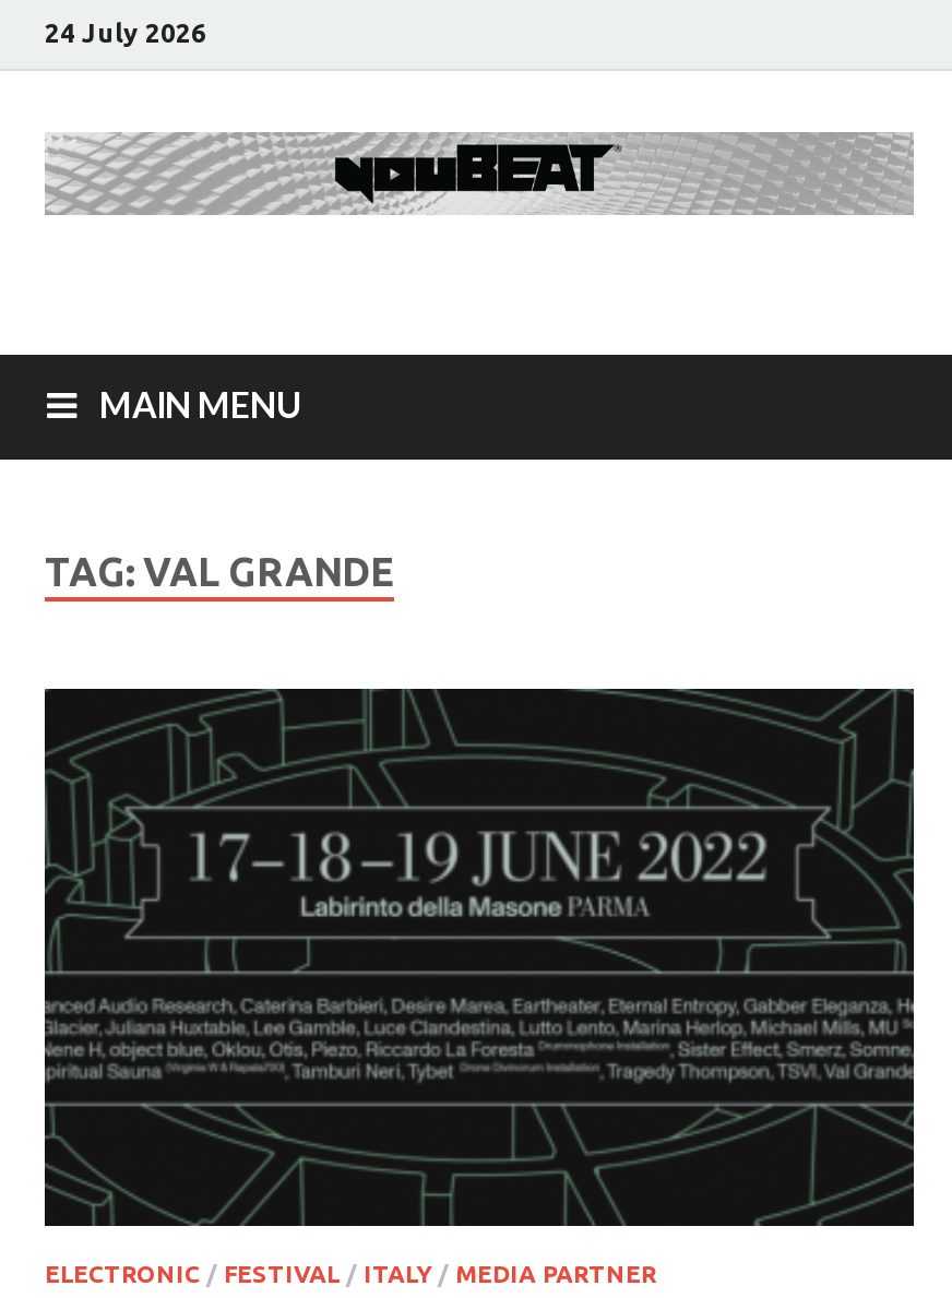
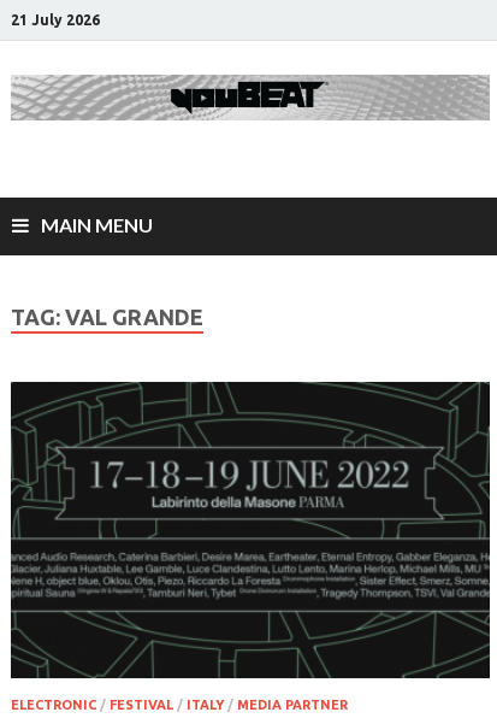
[45,17,206,46] 24 July 2026 -> [11,11,100,27] 21 July 2026

